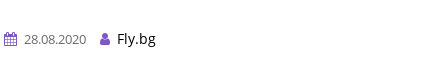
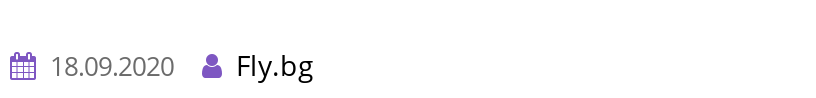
[24,29,156,48] 28.08.2020 Fly.bg -> [50,46,314,84] 18.09.2020 Fly.bg

